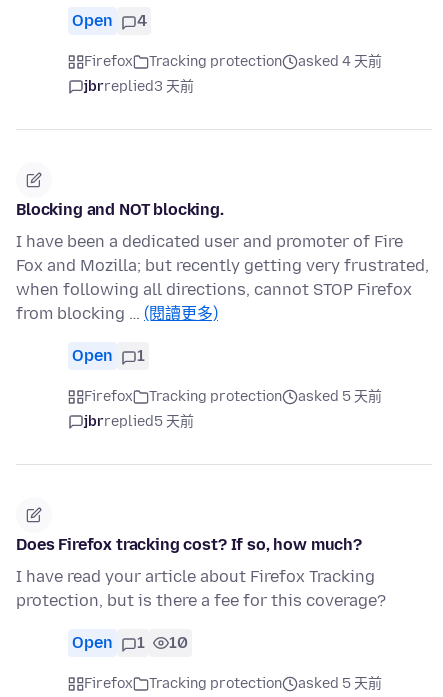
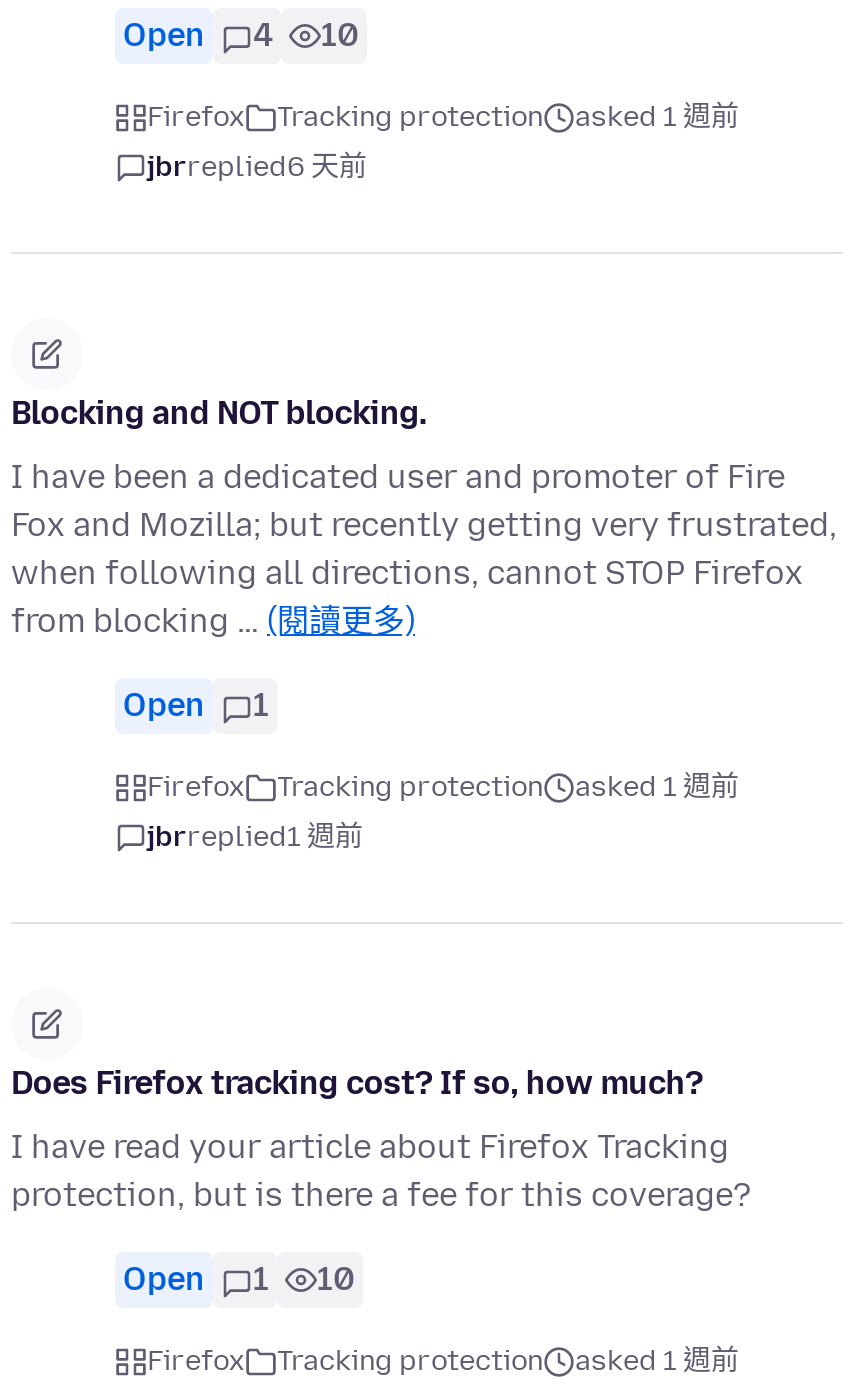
none -> [321,17,359,55] 10
[84,53,382,70] Firefox Tracking protection asked 4 天前 -> [147,101,739,135] Firefox Tracking protection asked 1 週前
[84,78,194,95] jbrreplied3 天前 -> [147,151,367,185] jbrreplied6 天前
[84,388,382,405] Firefox Tracking protection asked 5 天前 -> [147,771,739,805] Firefox Tracking protection asked 1 週前
[84,413,194,430] jbrreplied5 天前 -> [147,821,363,855] jbrreplied1 週前
[84,675,382,692] Firefox Tracking protection asked 5 天前 -> [147,1345,739,1379] Firefox Tracking protection asked 1 週前

